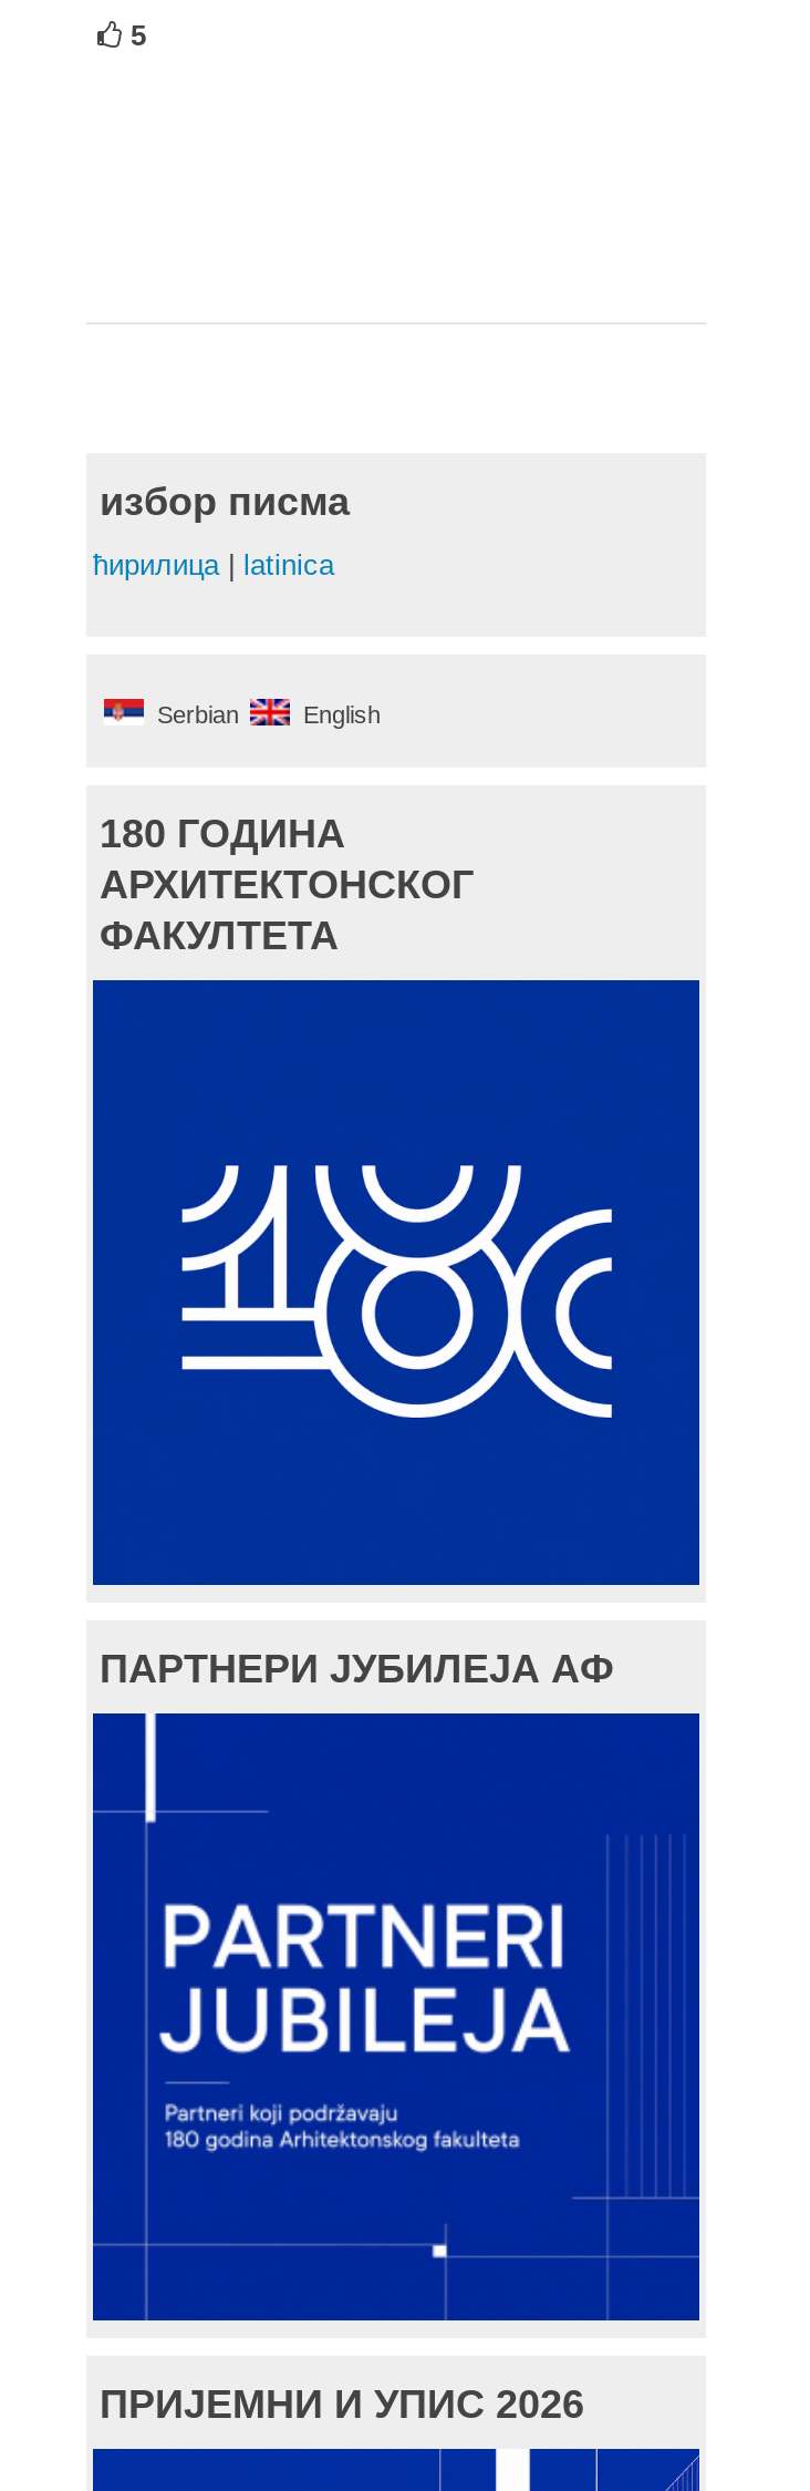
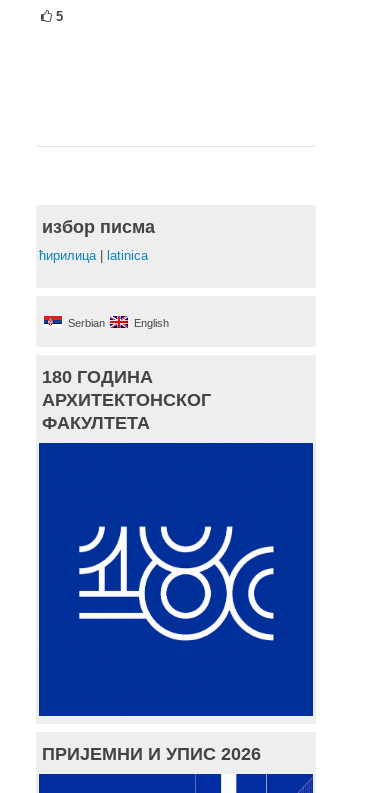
[100,1647,613,1691] ПАРТНЕРИ ЈУБИЛЕЈА АФ -> none
[139,1716,569,2314] [image] -> none

